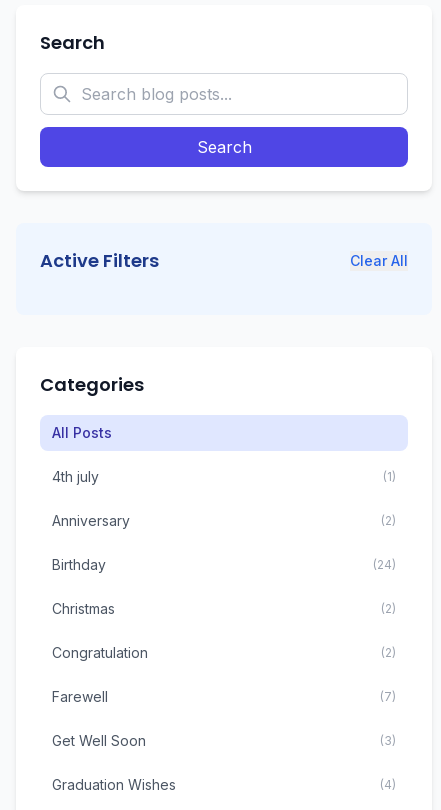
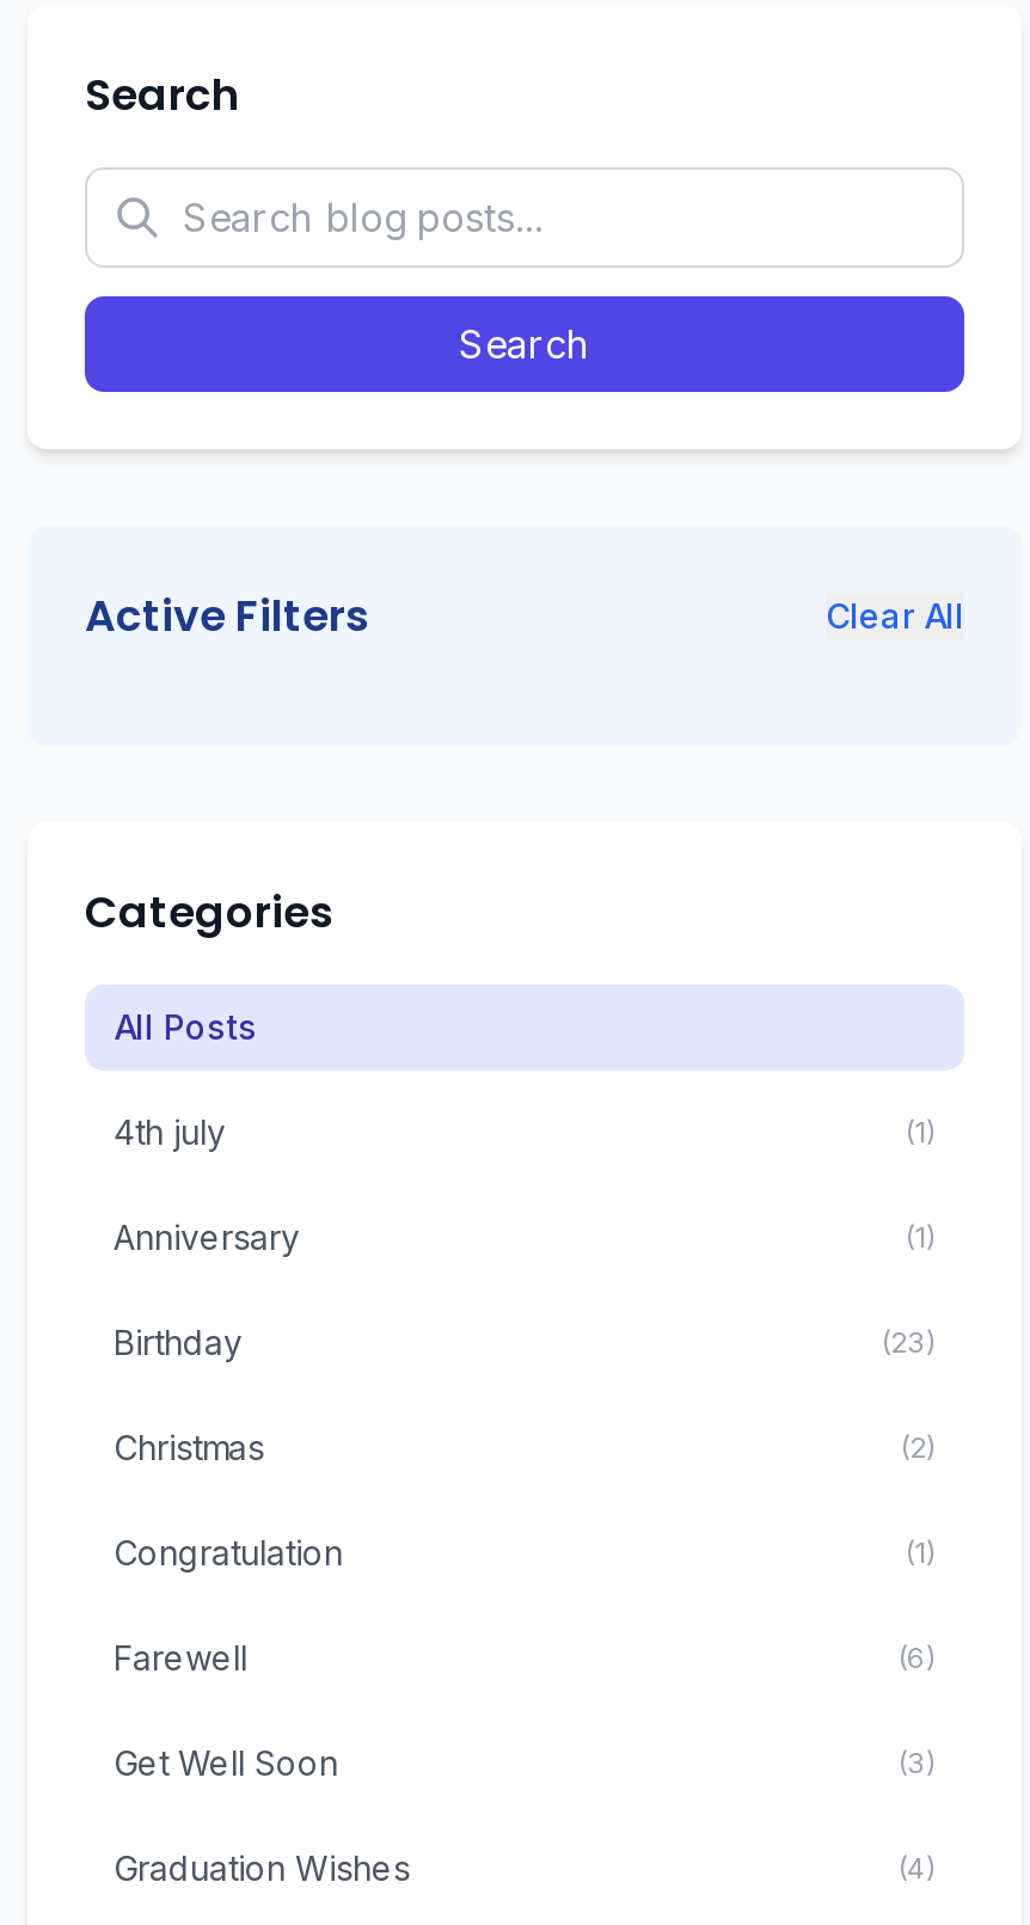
[381,513,396,528] (2) -> [905,1219,936,1255] (1)
[373,557,396,572] (24) -> [881,1324,936,1360] (23)
[381,645,396,660] (2) -> [905,1534,936,1570] (1)
[380,689,396,704] (7) -> [897,1639,936,1675] (6)

